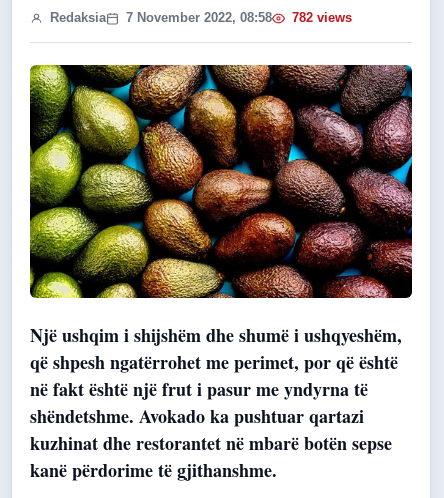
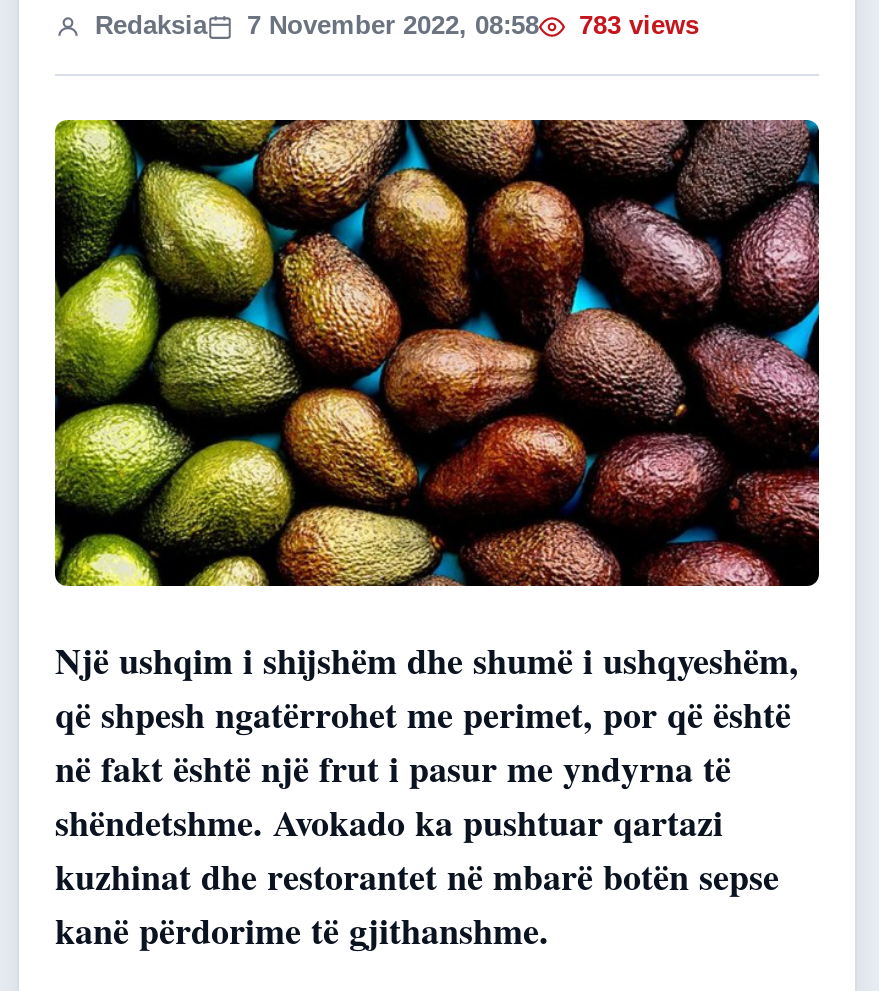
[46,10,352,25] Redaksia 7 November 2022, 08:58 782 views -> [87,10,699,40] Redaksia 7 November 2022, 08:58 783 views

